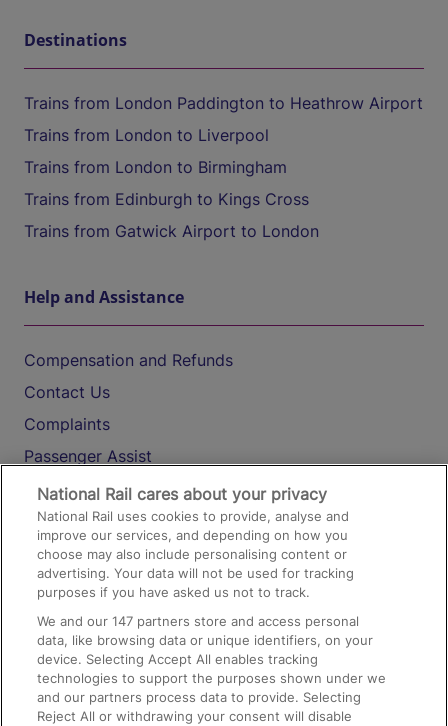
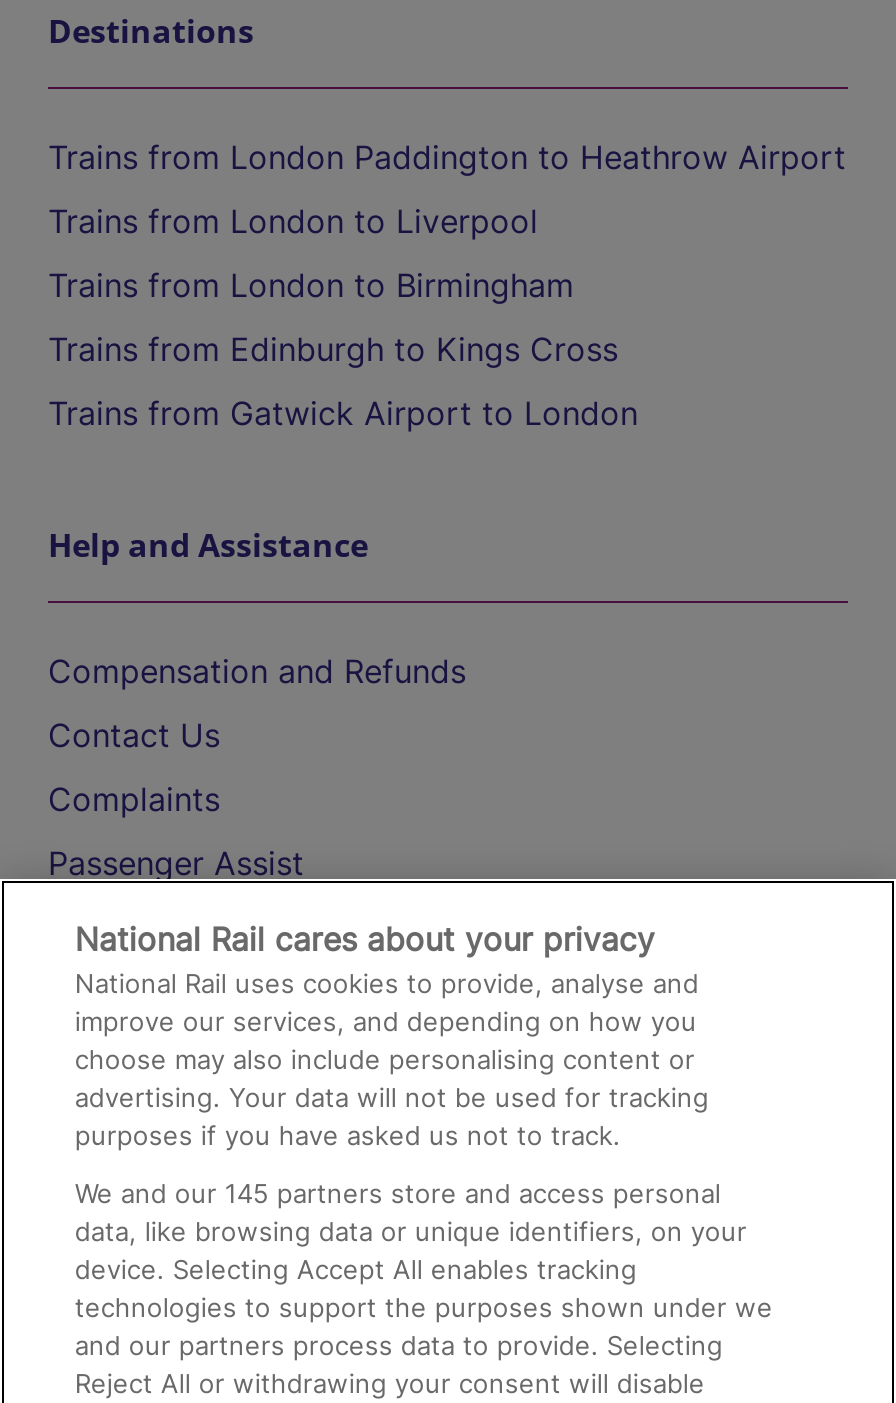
[37,613,359,629] We and our 147 partners store and access personal -> [75,1177,721,1209] We and our 145 partners store and access personal

